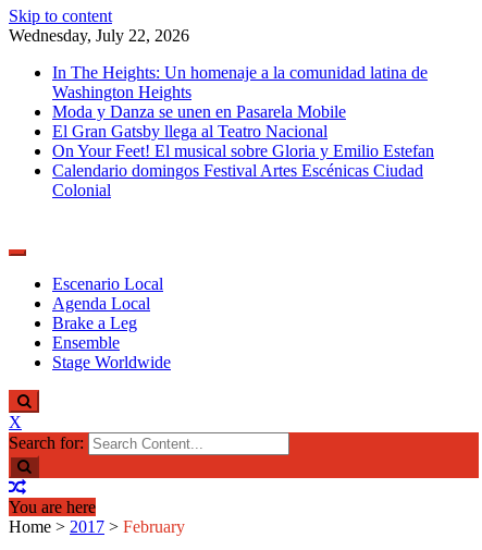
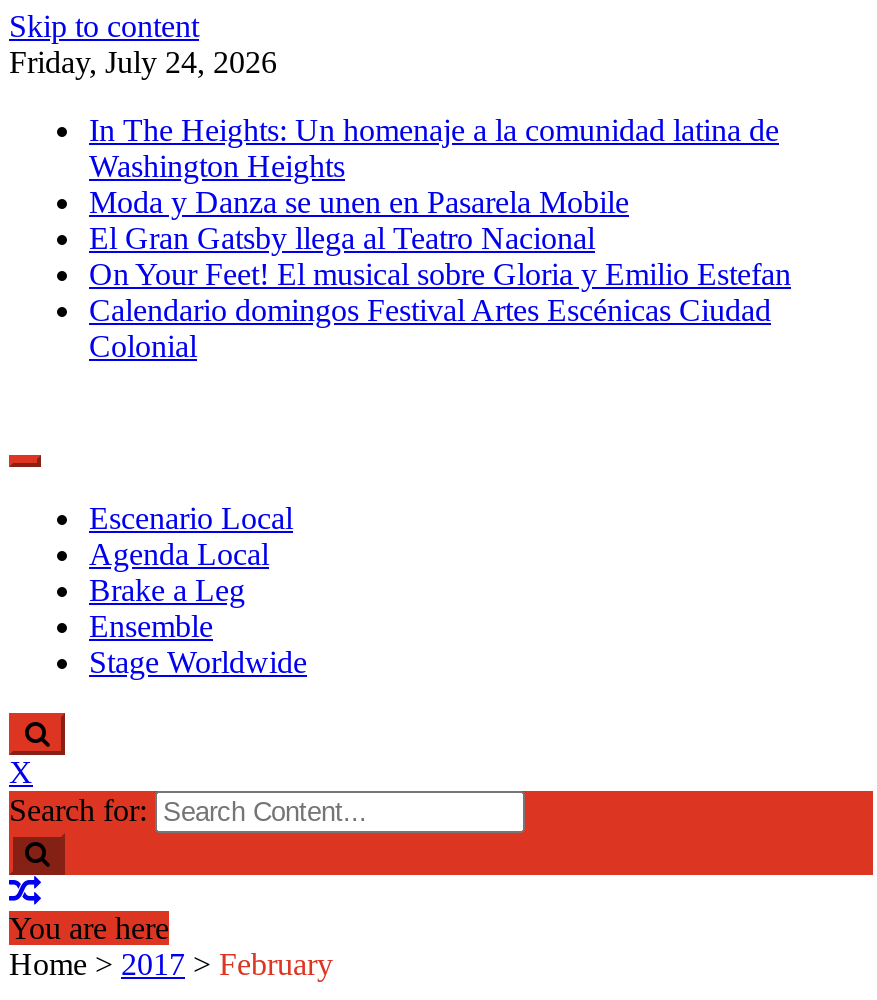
[9,26,189,45] Wednesday, July 22, 2026 -> [9,45,277,79] Friday, July 24, 2026

